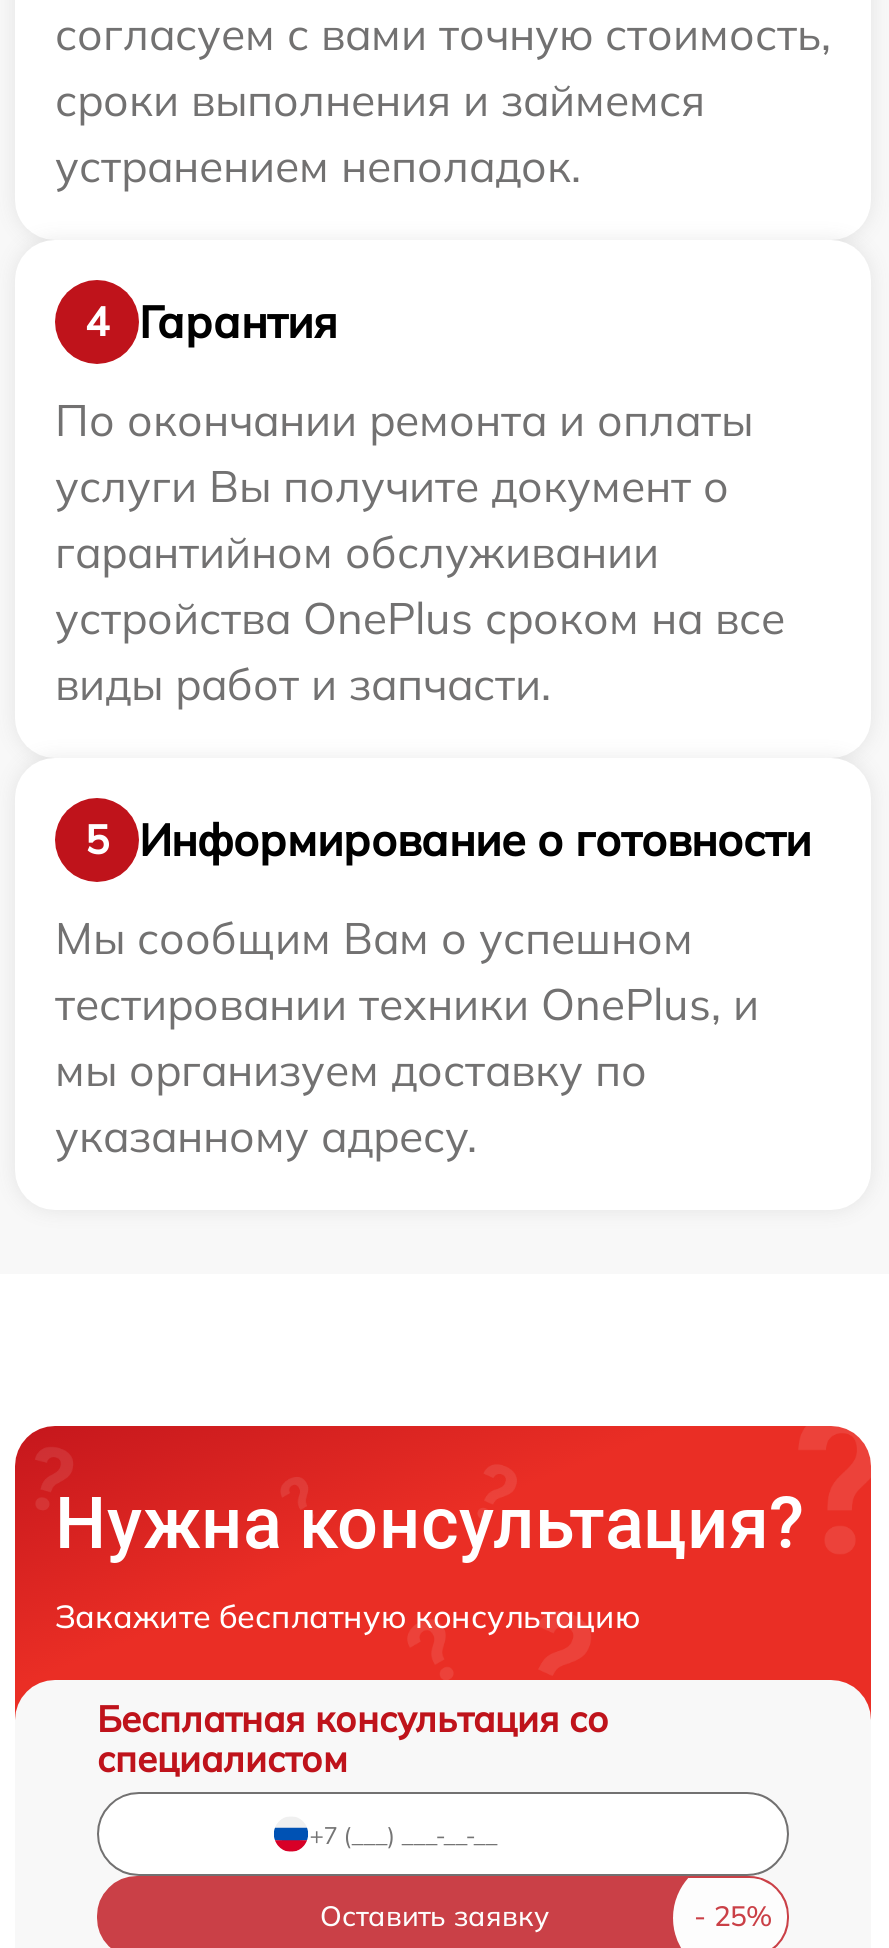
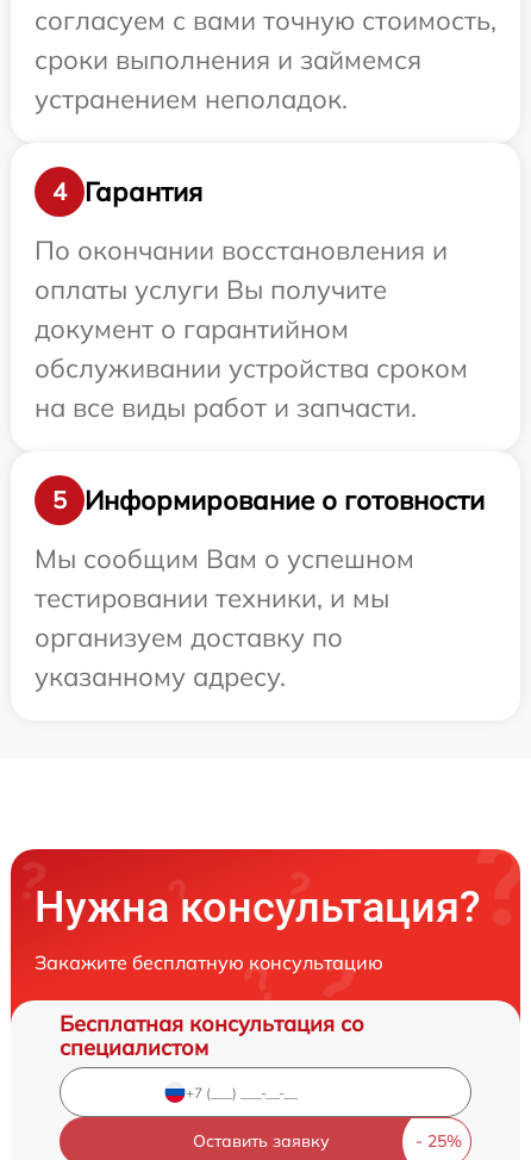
[55,393,785,713] По окончании ремонта и оплаты | услуги Вы получите документ о | гарантийном обслуживании | устройства OnePlus сроком на все | виды работ и запчасти. -> [35,234,468,424] По окончании восстановления и | оплаты услуги Вы получите | документ о гарантийном | обслуживании устройства сроком | на все виды работ и запчасти.
[55,977,759,1099] тестировании техники OnePlus, и | мы организуем доставку по -> [35,582,389,654] тестировании техники, и мы | организуем доставку по

